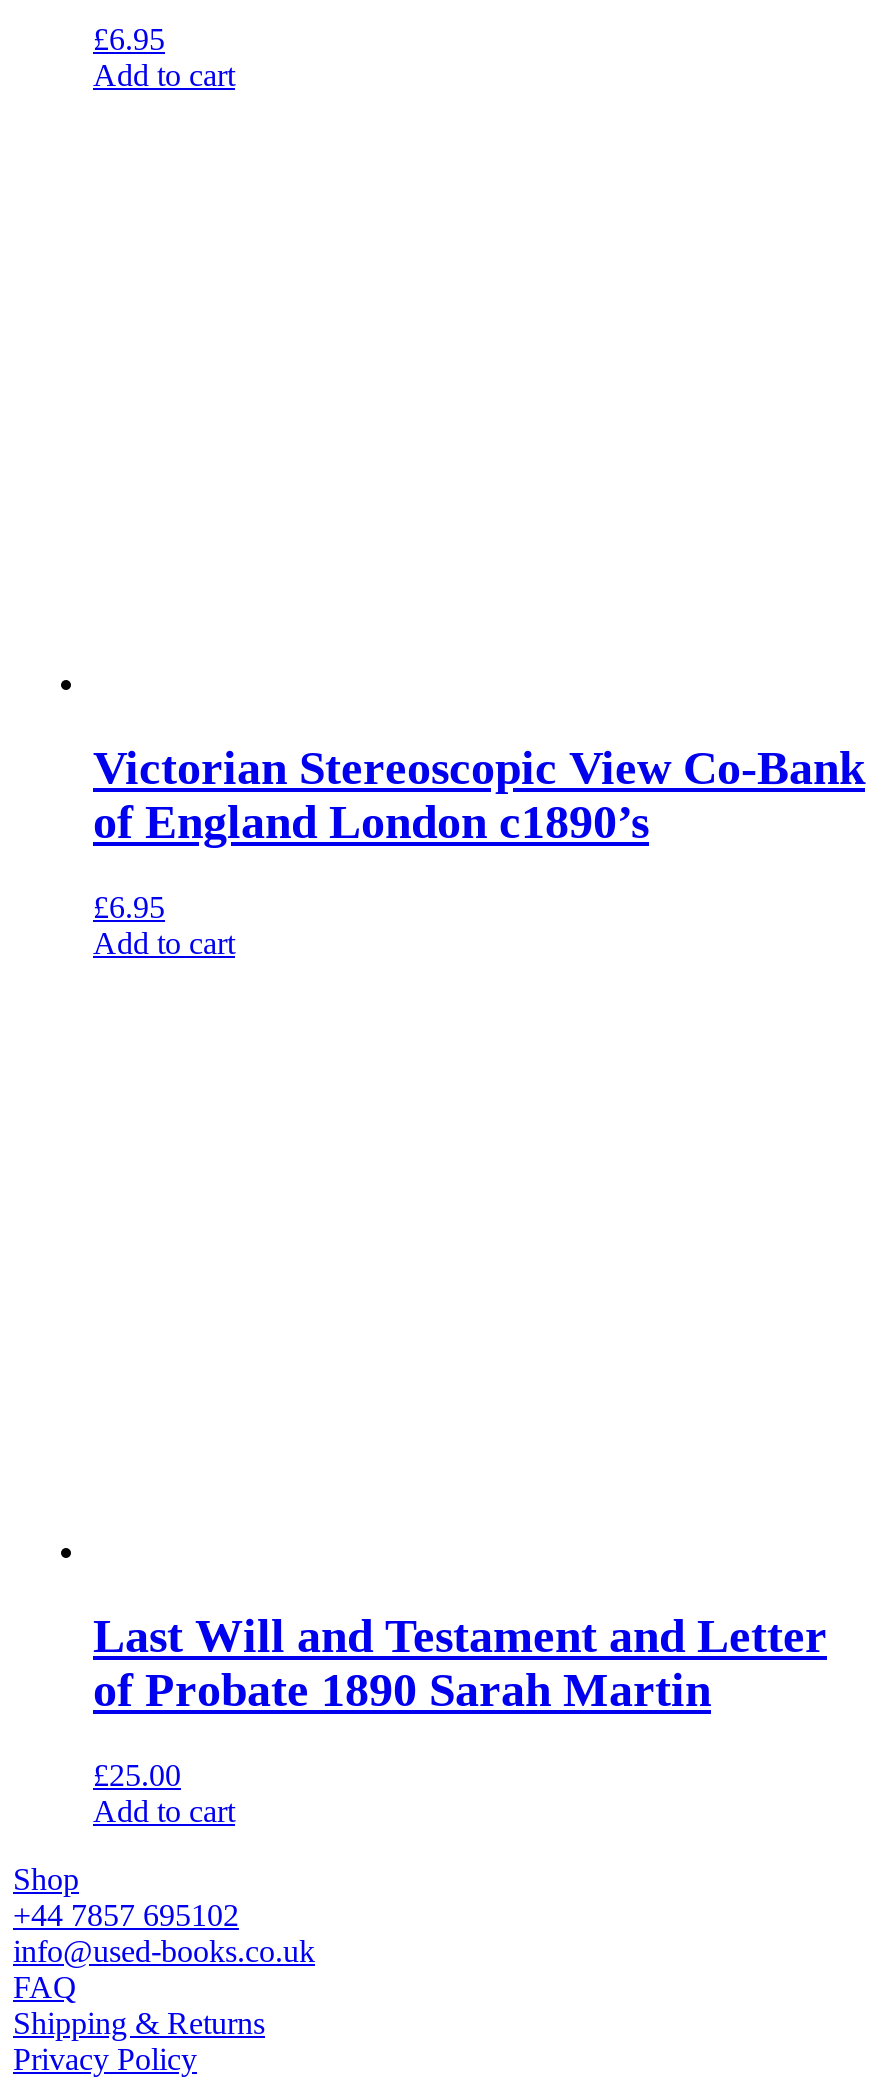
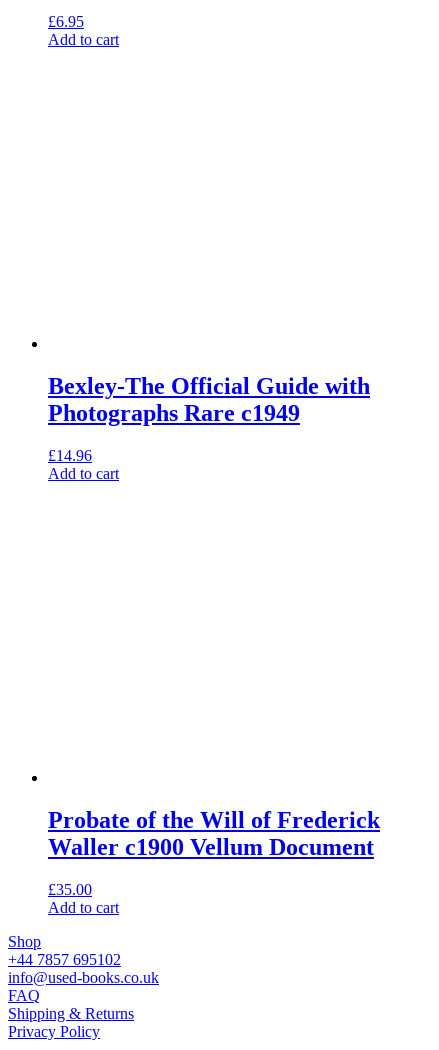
[93,743,865,849] Victorian Stereoscopic View Co-Bank | of England London c1890’s -> [48,373,370,426] Bexley-The Official Guide with | Photographs Rare c1949
[93,890,165,924] £6.95 -> [48,447,92,464] £14.96
[93,1610,827,1716] Last Will and Testament and Letter | of Probate 1890 Sarah Martin -> [48,807,380,860] Probate of the Will of Frederick | Waller c1900 Vellum Document
[93,1758,181,1792] £25.00 -> [48,881,92,898] £35.00

